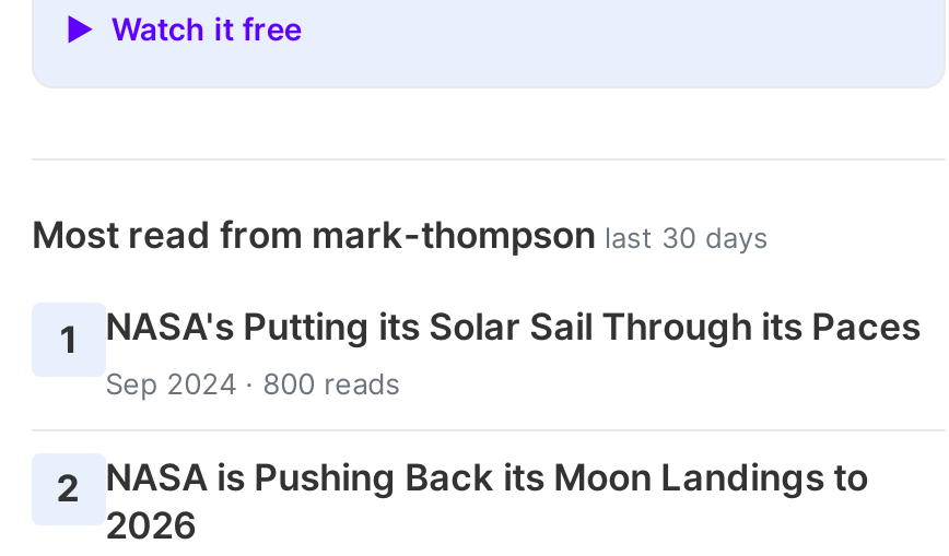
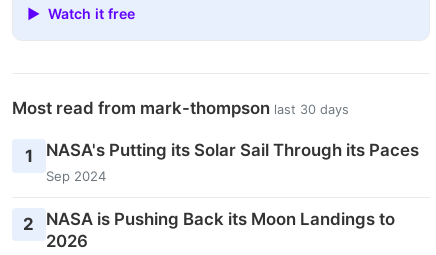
[105,367,400,402] Sep 2024 · 800 reads -> [46,168,106,184] Sep 2024

